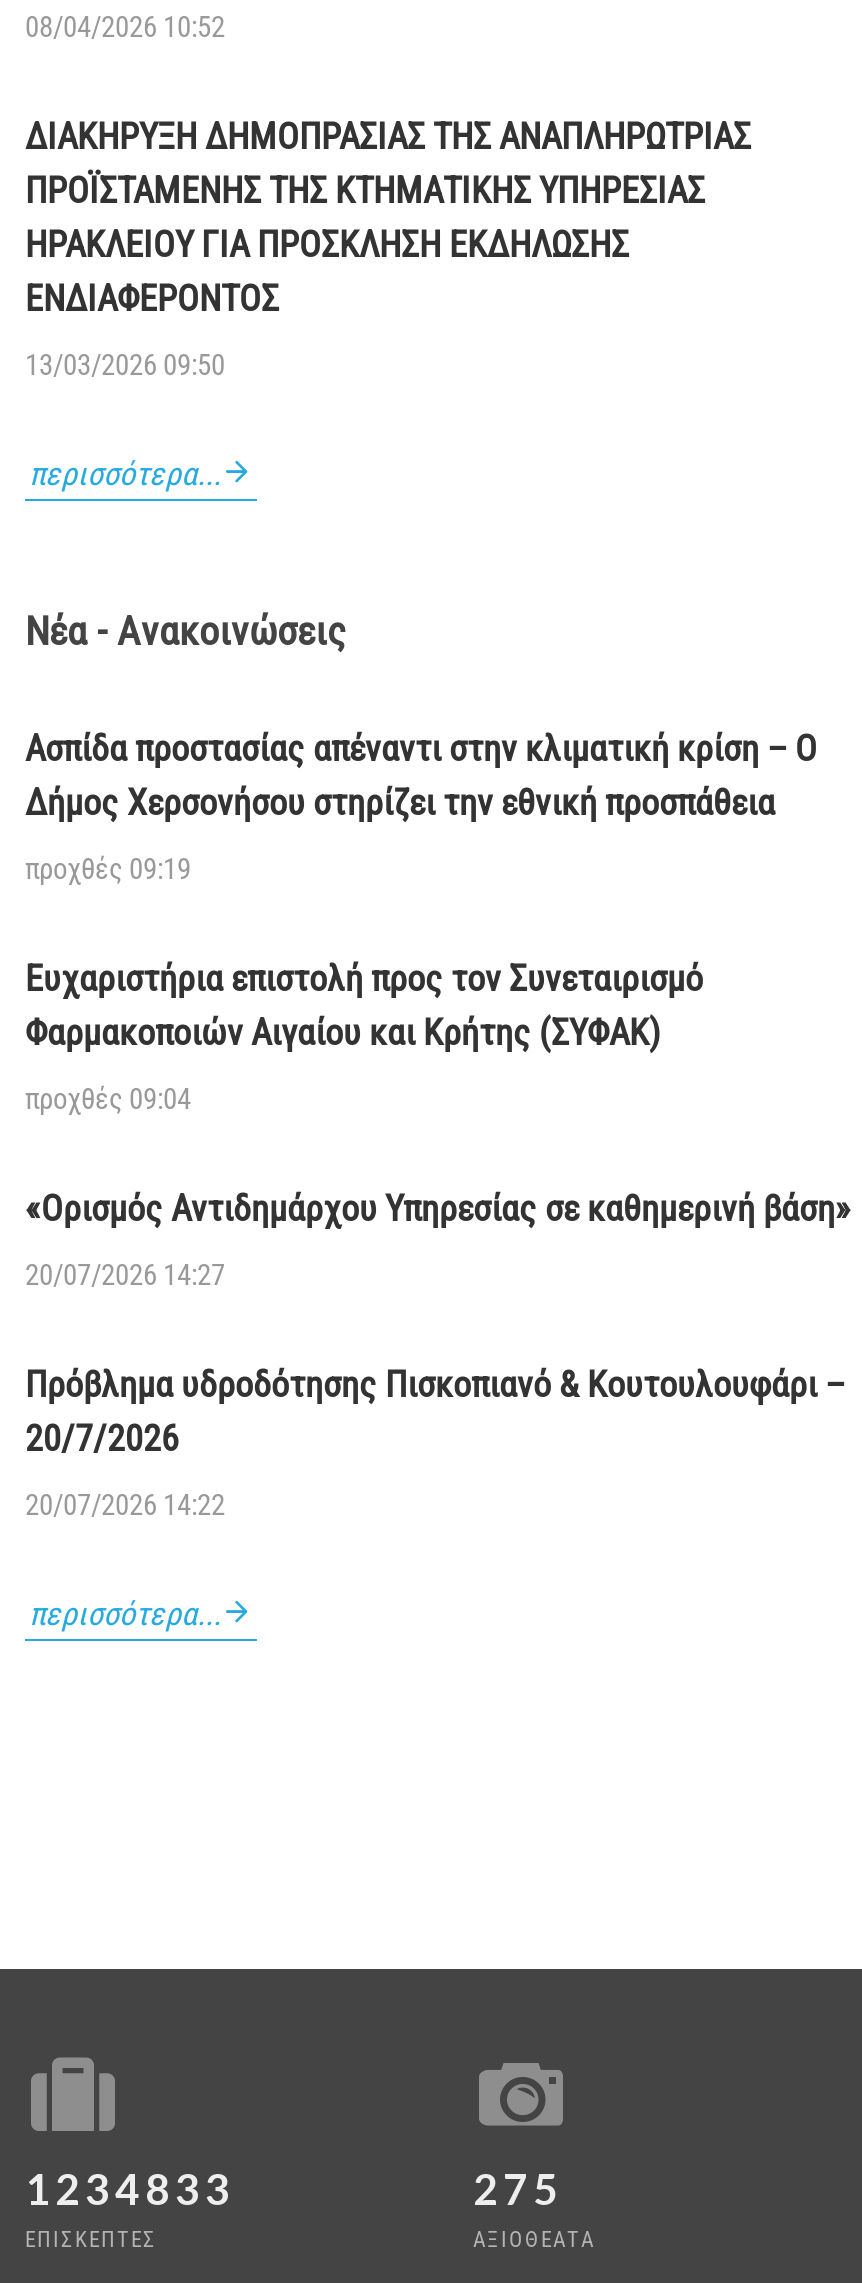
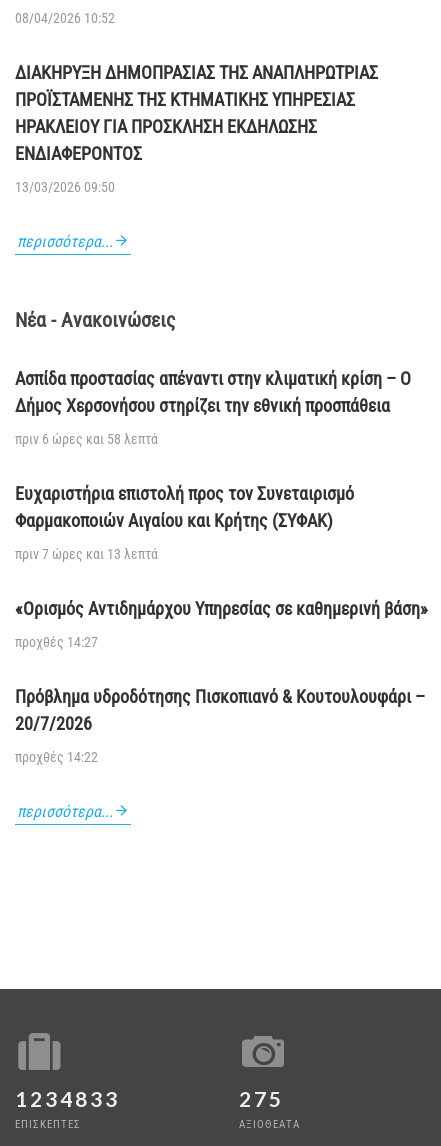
[25,853,191,887] προχθές 09:19 -> [15,431,158,448] πριν 6 ώρες και 58 λεπτά
[25,1083,191,1117] προχθές 09:04 -> [15,546,158,563] πριν 7 ώρες και 13 λεπτά
[25,1259,225,1293] 20/07/2026 14:27 -> [15,634,98,651] προχθές 14:27
[25,1489,225,1523] 20/07/2026 14:22 -> [15,749,98,766] προχθές 14:22

